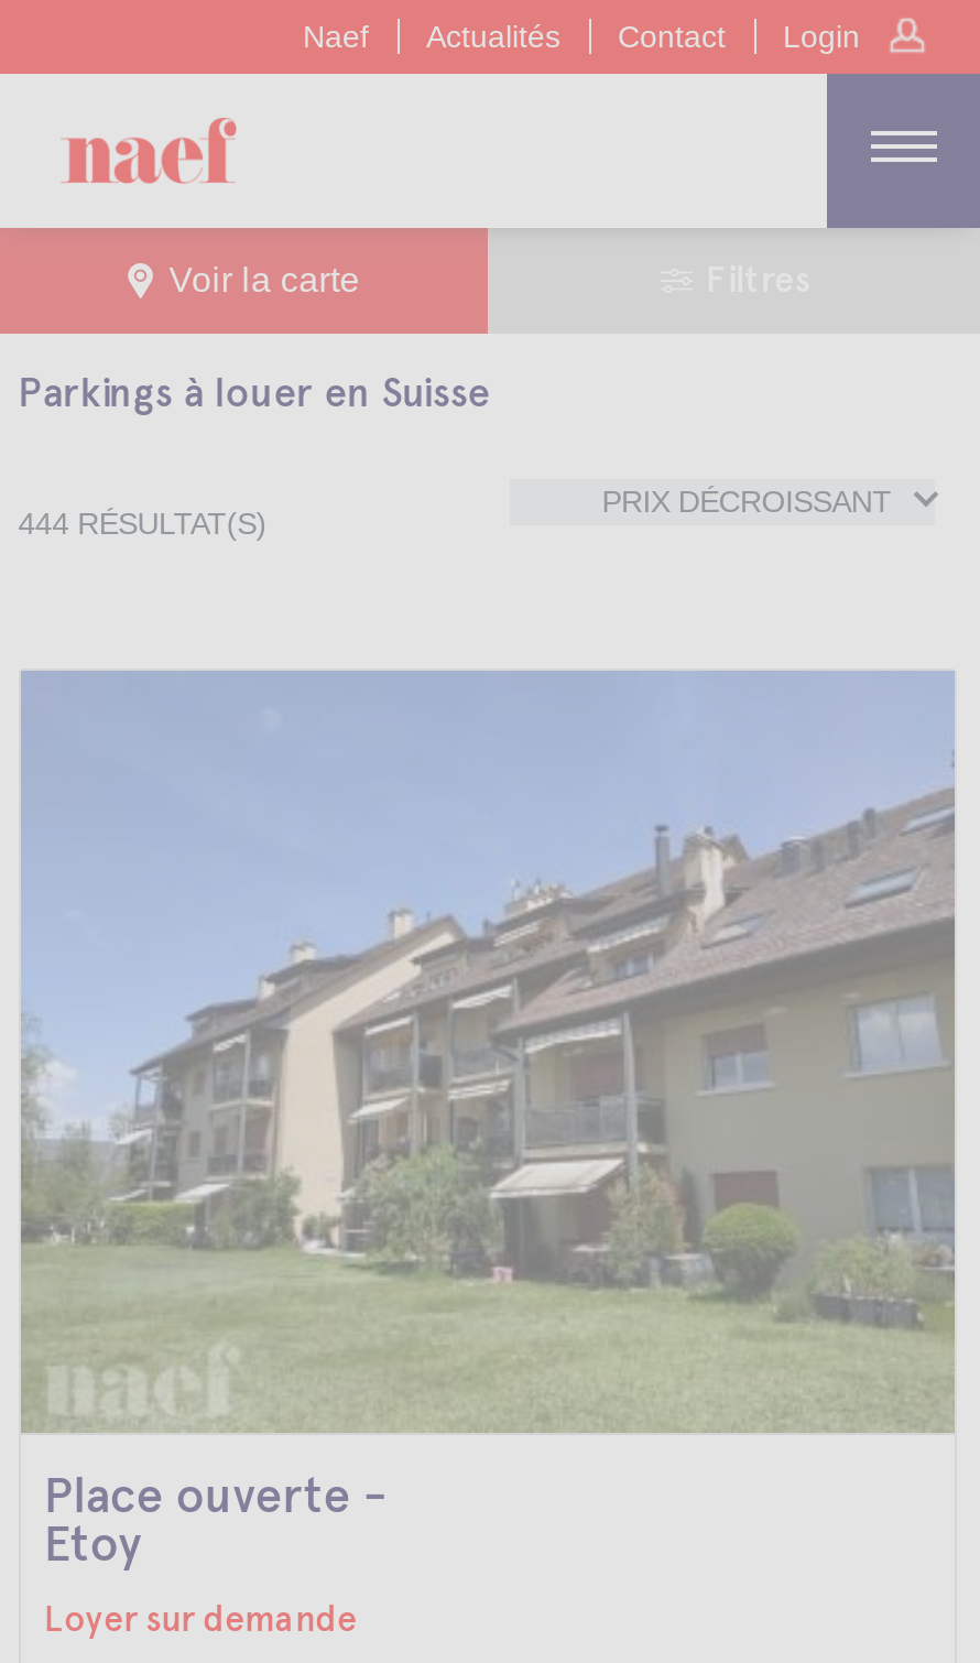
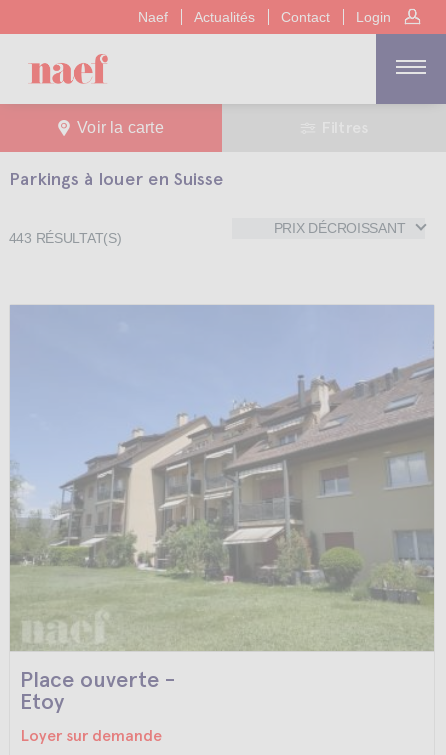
[18,505,266,541] 444 RÉSULTAT(S) -> [9,230,121,246] 443 RÉSULTAT(S)

